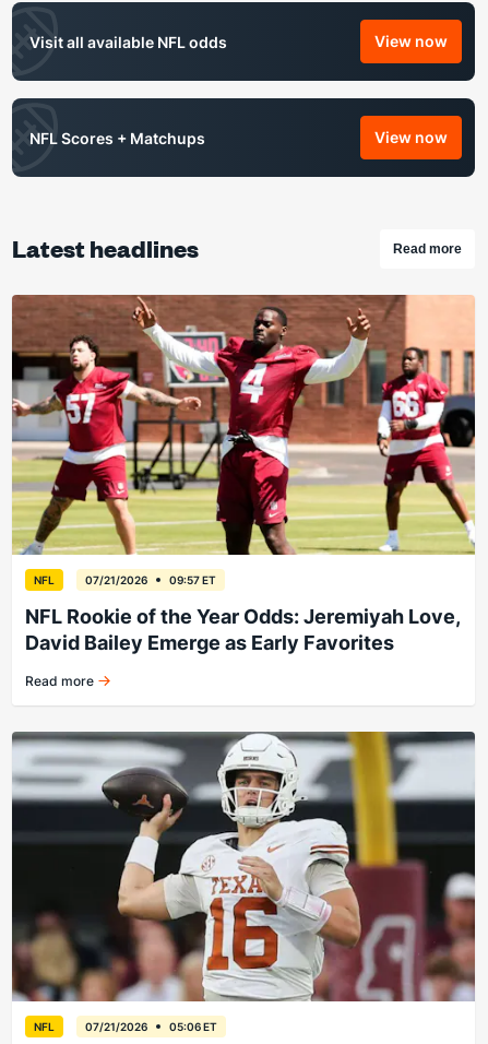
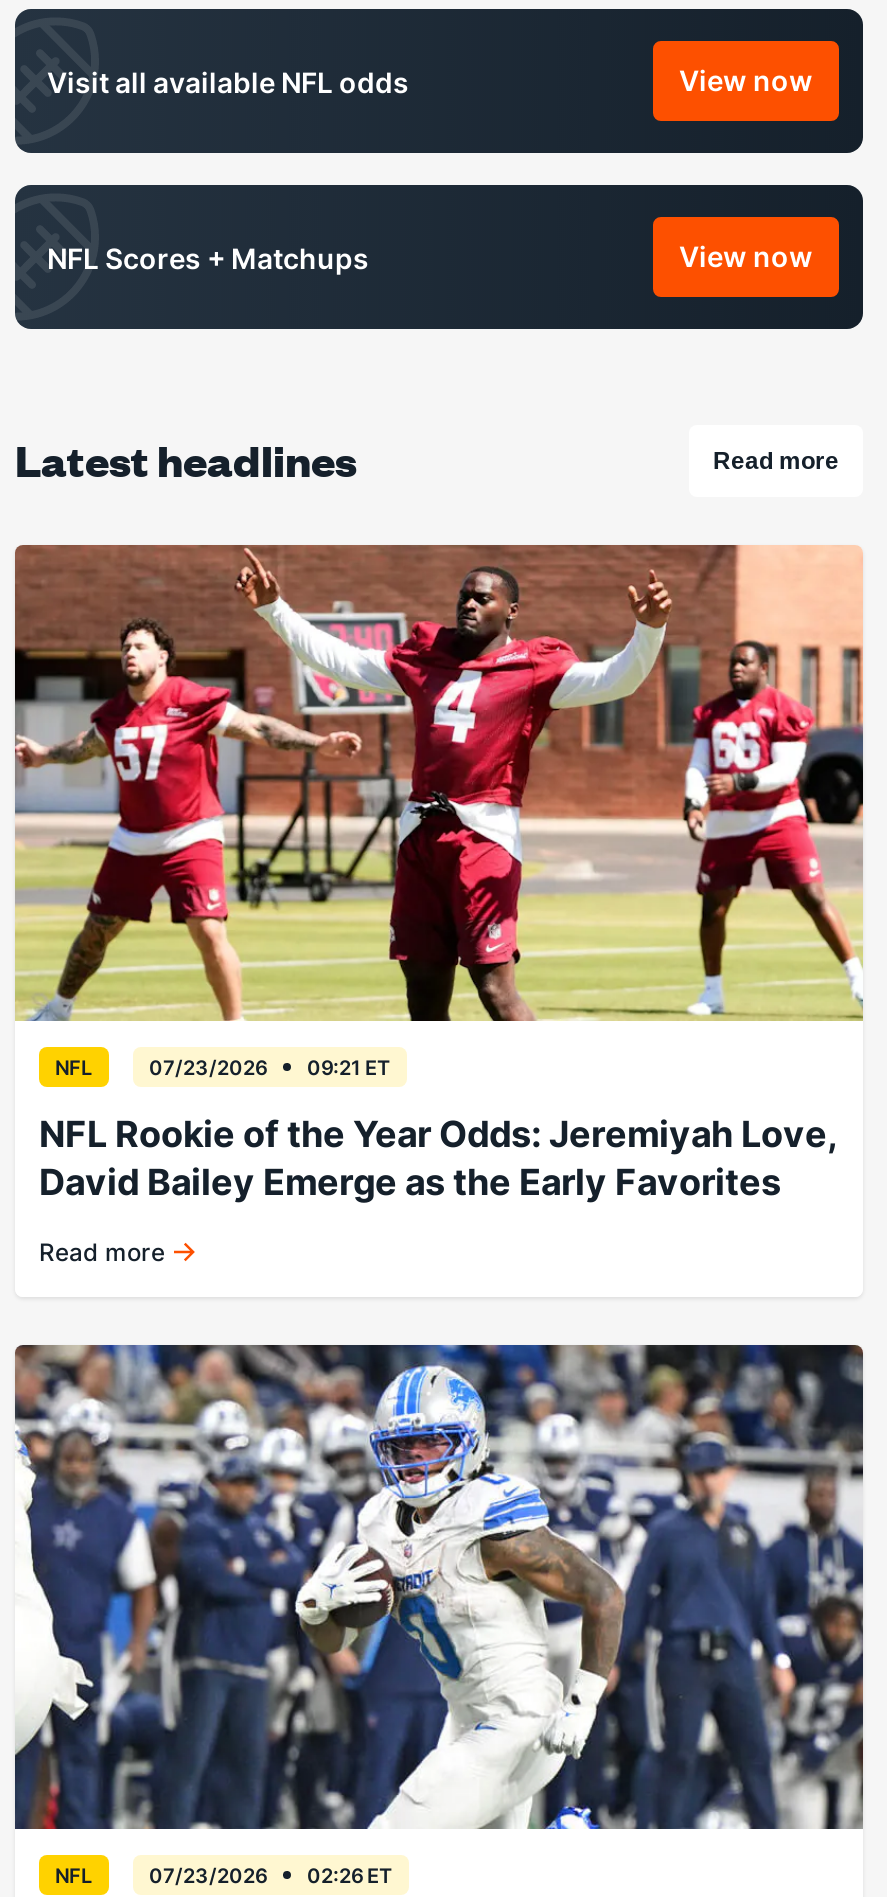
[85,574,147,587] 07/21/2026 -> [149,1056,267,1080] 07/23/2026
[169,574,216,587] 09:57 ET -> [307,1056,391,1080] 09:21 ET
[25,632,394,655] David Bailey Emerge as Early Favorites -> [39,1162,781,1204] David Bailey Emerge as the Early Favorites
[11,731,476,1033] [image] | 07/21/2026 | 05:06 ET -> [13,1343,865,1887] [image] | 07/23/2026 | 02:26 ET

